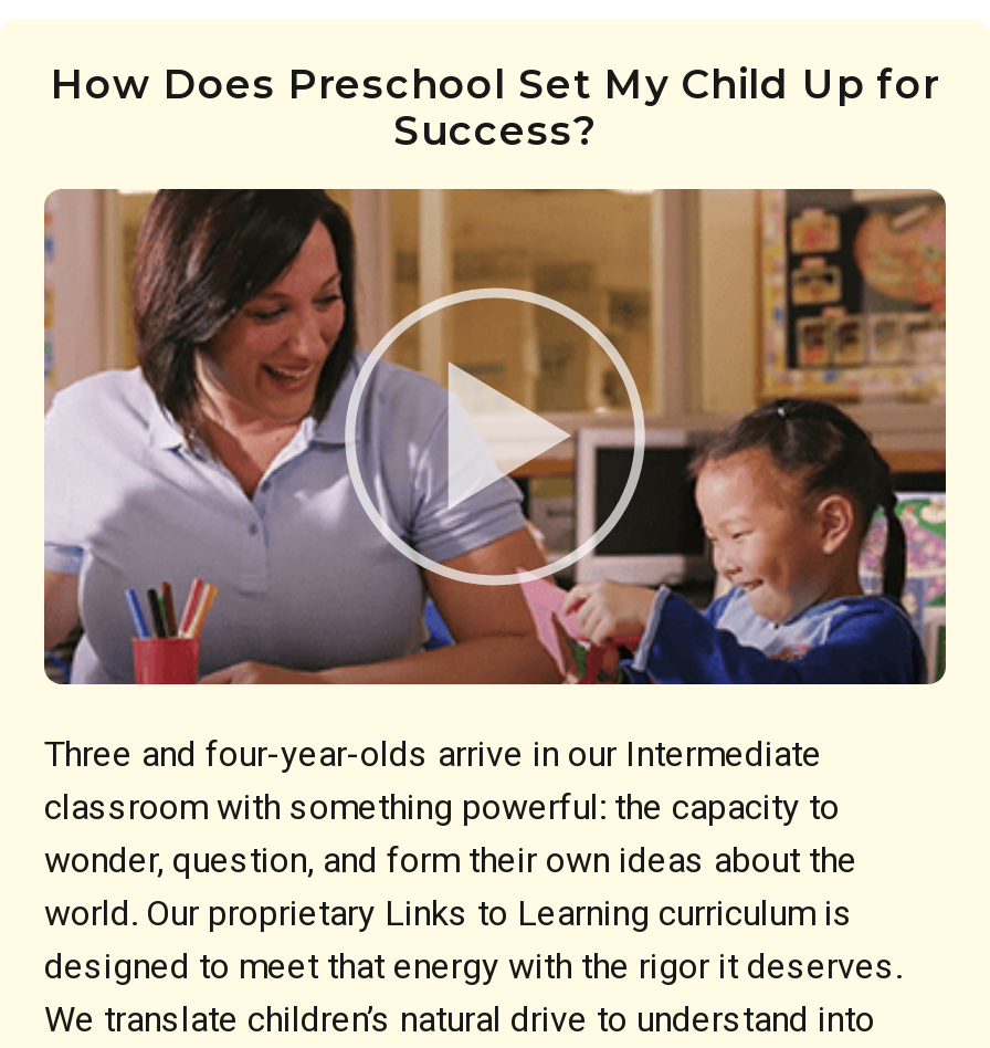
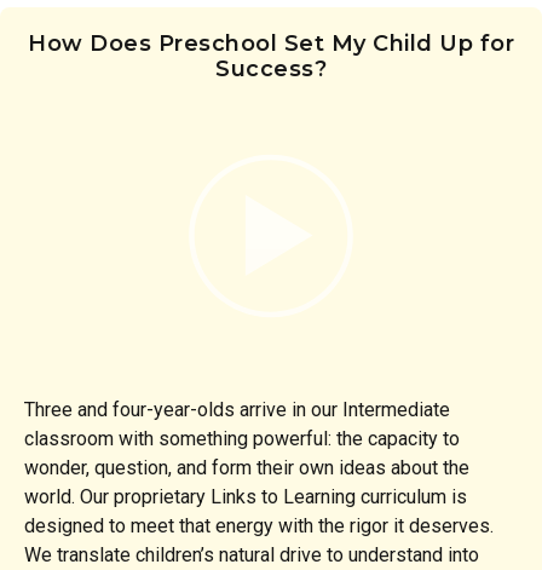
[42,186,948,688] [image] -> none

